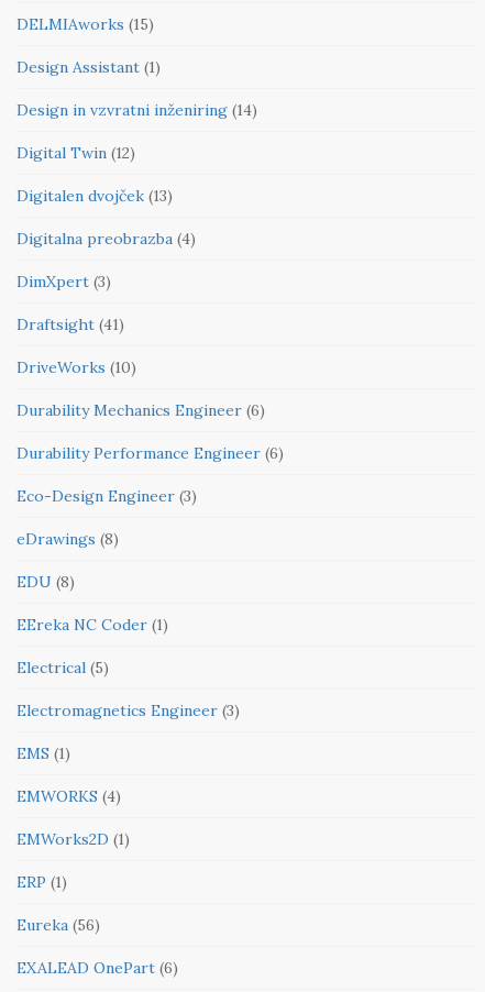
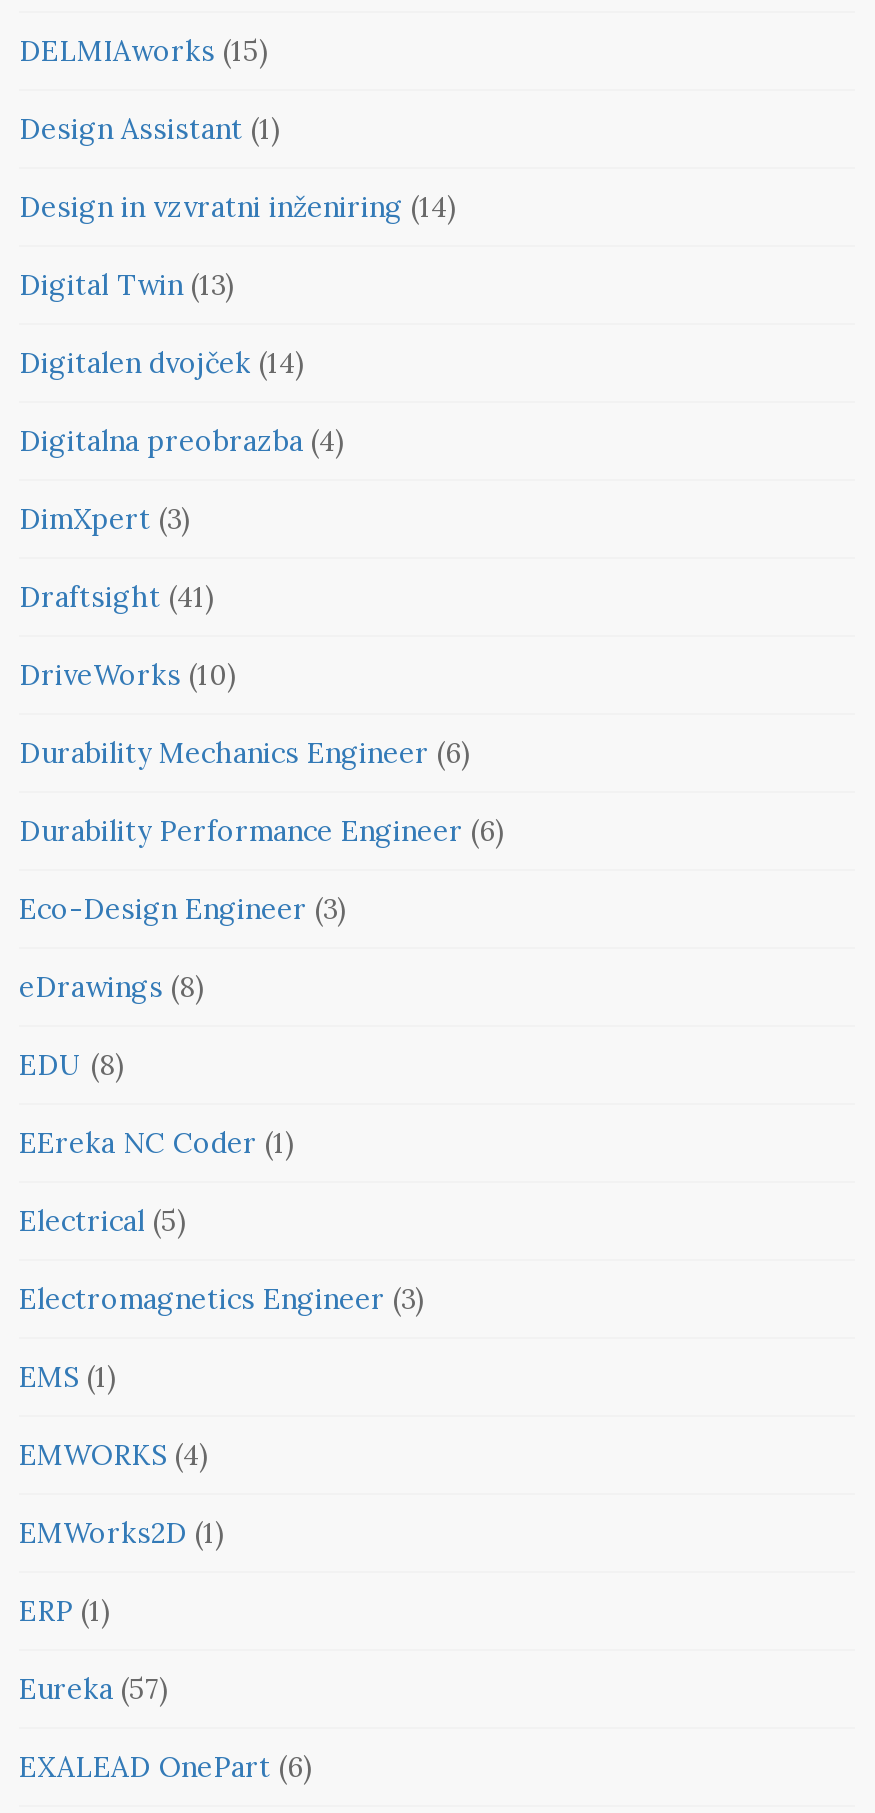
[16,143,135,163] Digital Twin (12) -> [19,267,235,303] Digital Twin (13)
[16,186,173,205] Digitalen dvojček (13) -> [19,345,305,381] Digitalen dvojček (14)
[16,915,100,935] Eureka (56) -> [19,1671,169,1707] Eureka (57)

